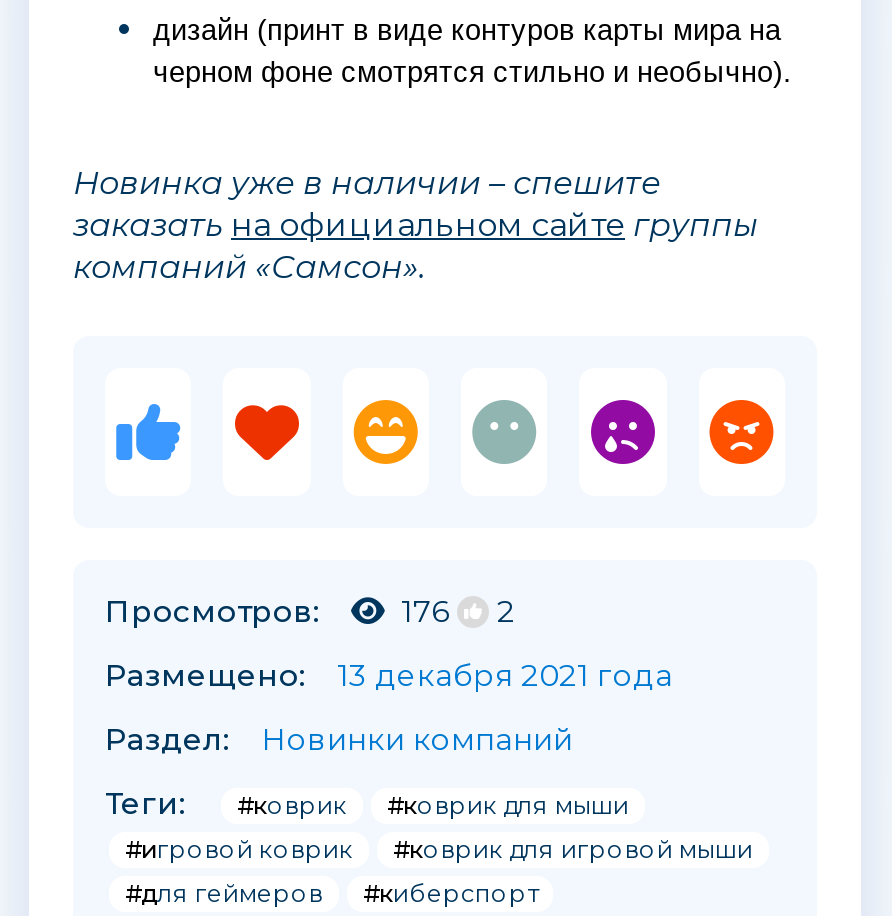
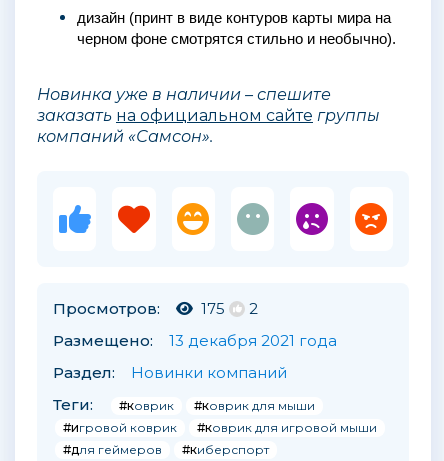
[105,592,515,630] Просмотров: 176 2 -> [53,299,258,318] Просмотров: 175 2

